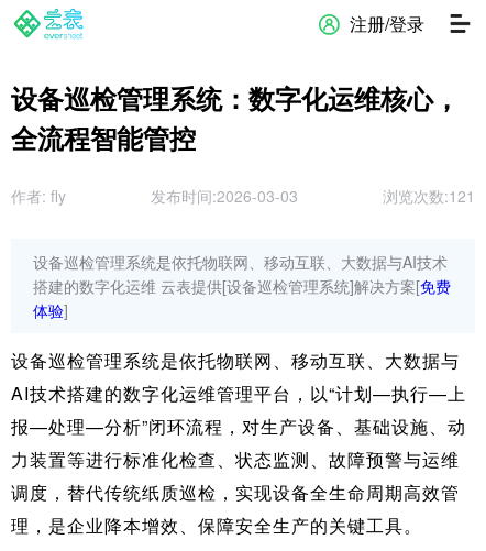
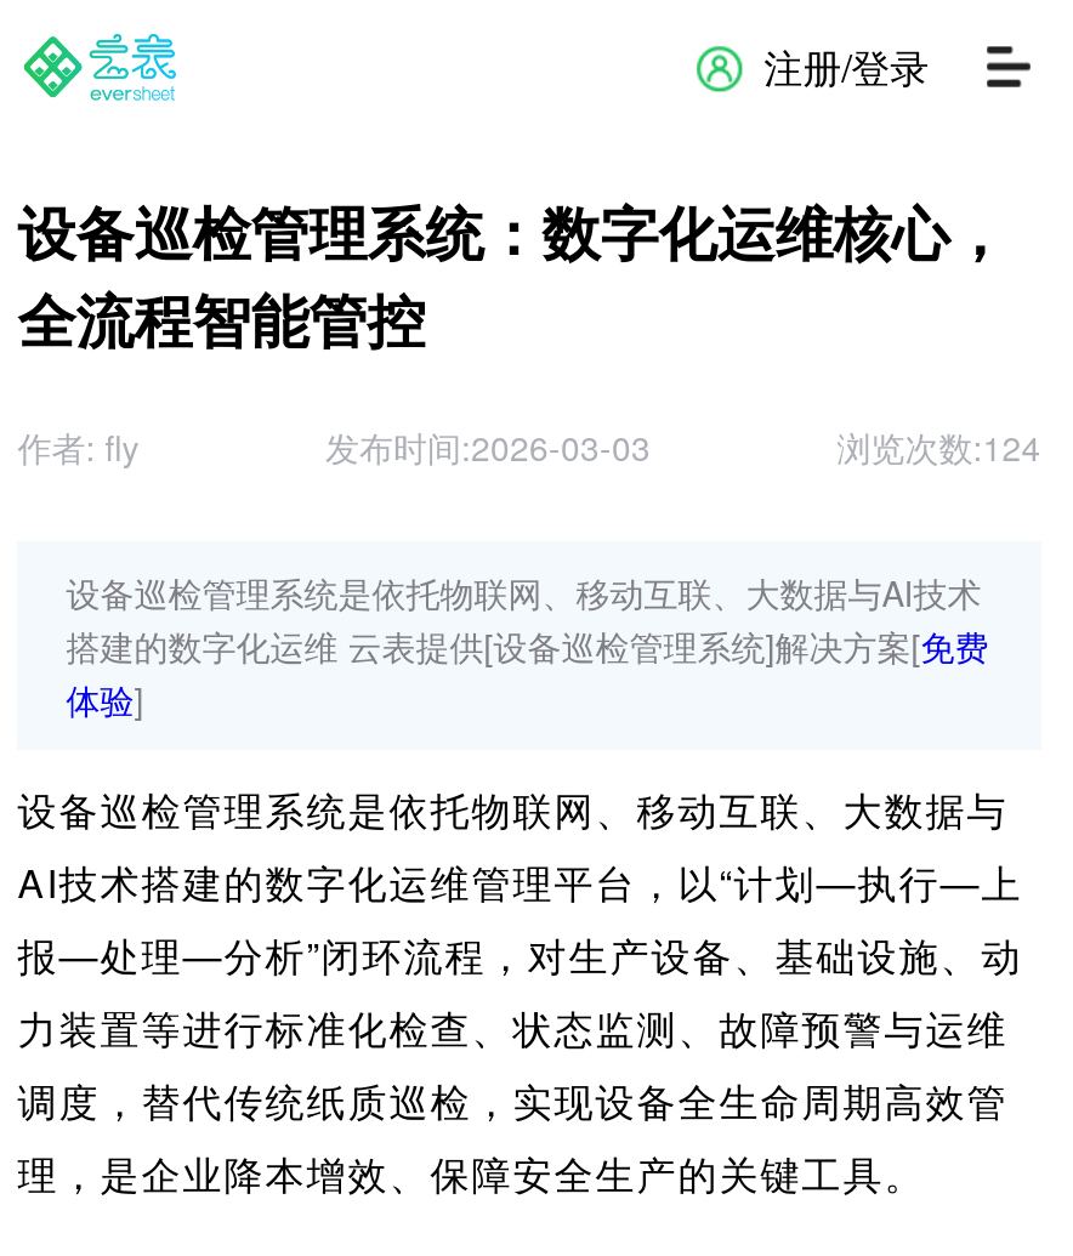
[382,185,475,207] 浏览次数:121 -> [837,422,1041,471] 浏览次数:124

